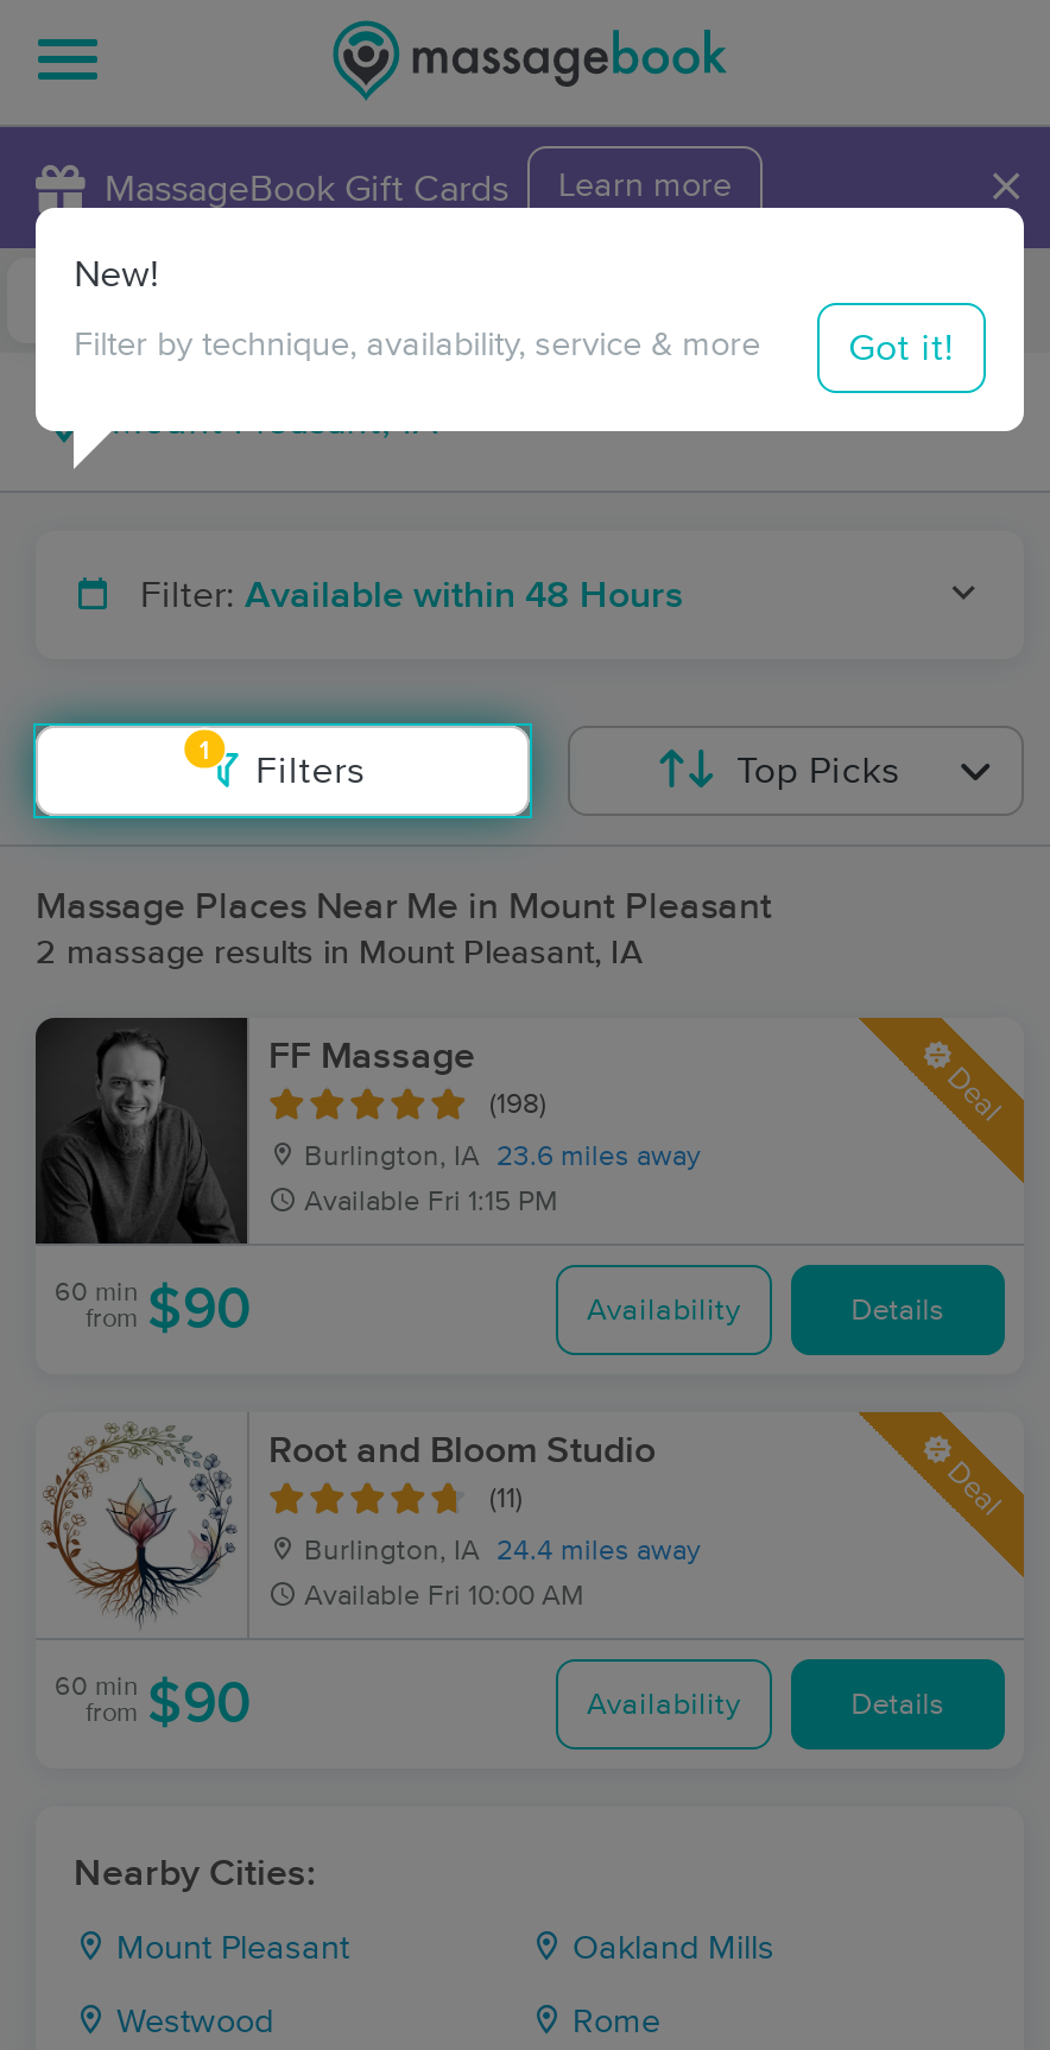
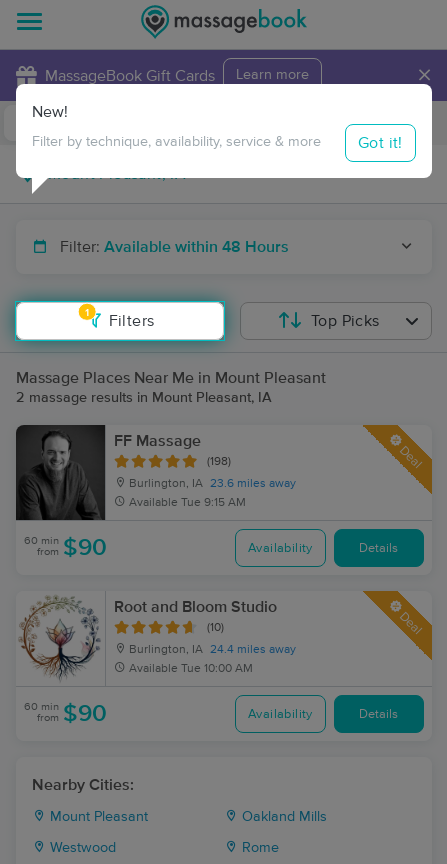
[304,1189,558,1217] Available Fri 1:15 PM -> [129,497,246,509] Available Tue 9:15 AM
[489,1486,523,1512] (11) -> [207,622,224,633] (10)
[304,1583,584,1612] Available Fri 10:00 AM -> [129,663,253,675] Available Tue 10:00 AM

